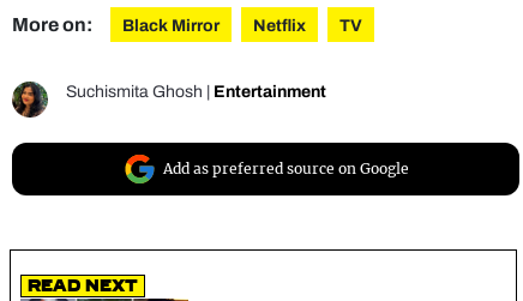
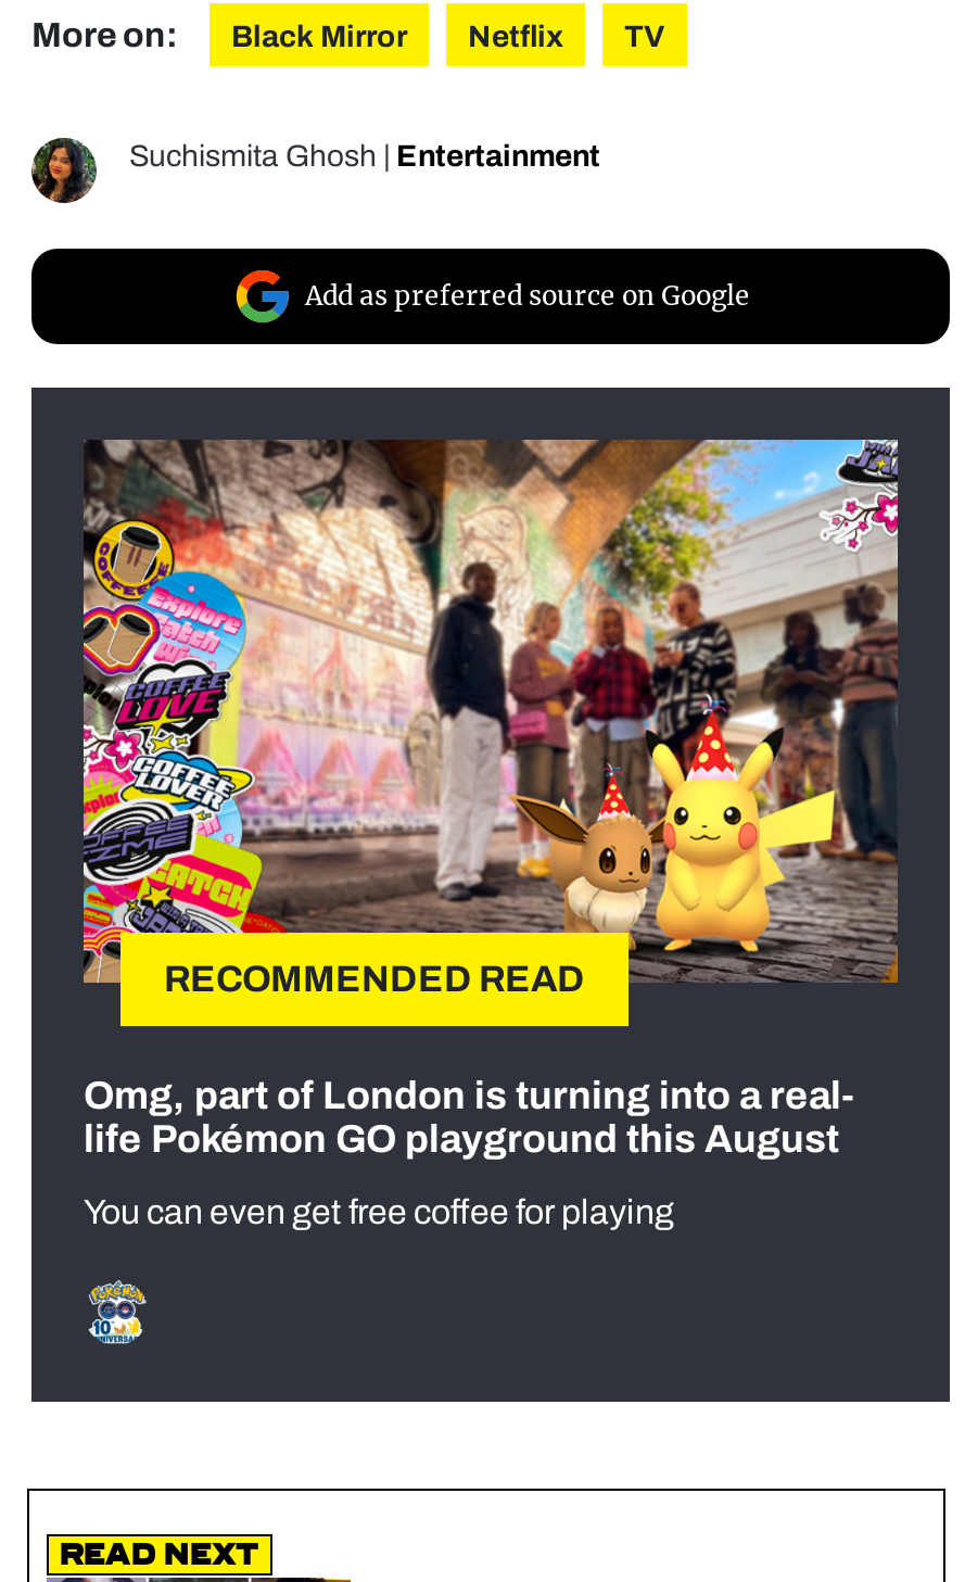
none -> [29,385,952,1404] [image] | RECOMMENDED READ | Omg, part of London is turning into a real- | life Pokémon GO playground this August | You can even get free coffee for playing

